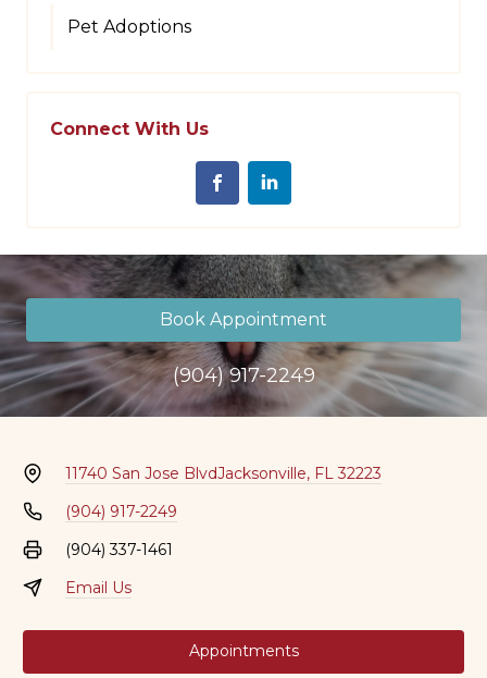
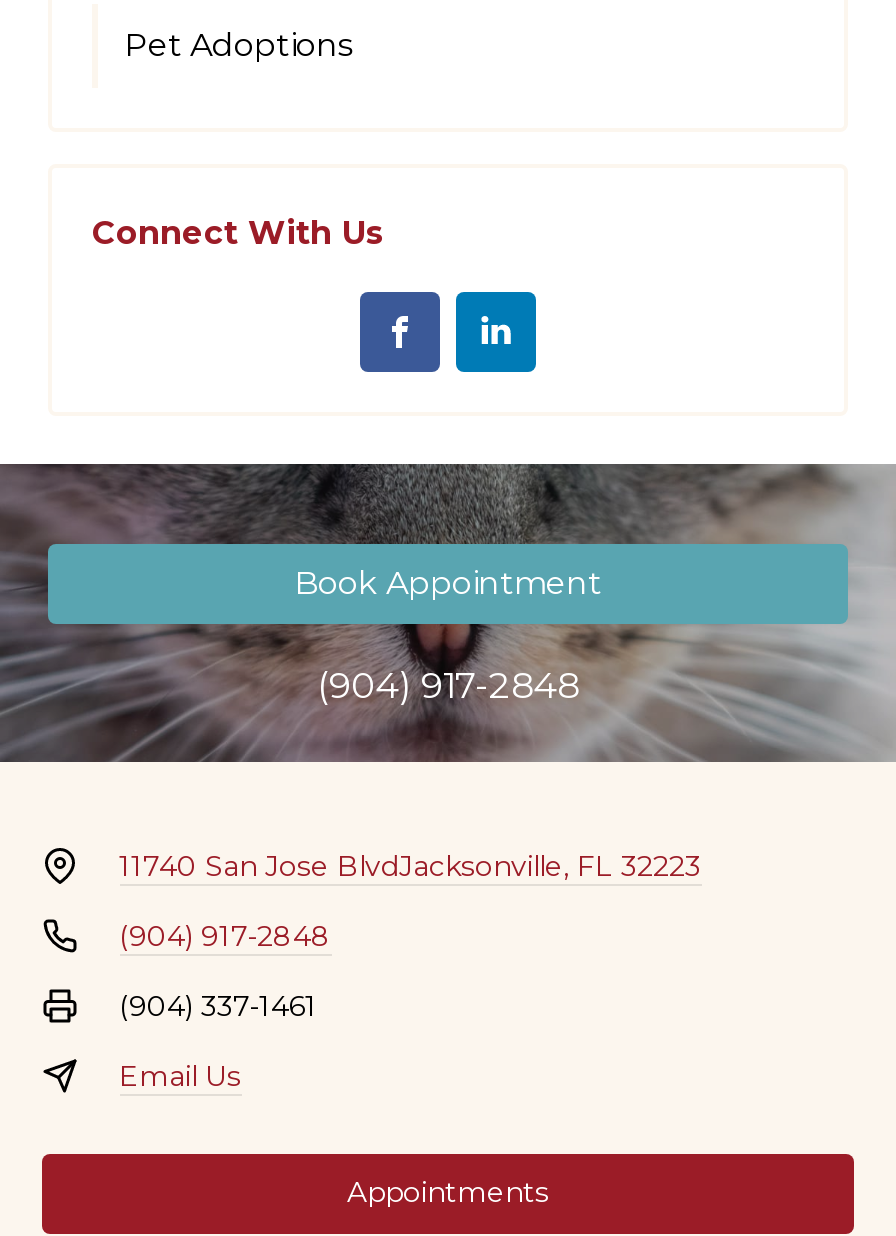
[172,363,315,387] (904) 917-2249 -> [317,663,579,707] (904) 917-2848
[65,501,177,521] (904) 917-2249 -> [119,917,331,953] (904) 917-2848

